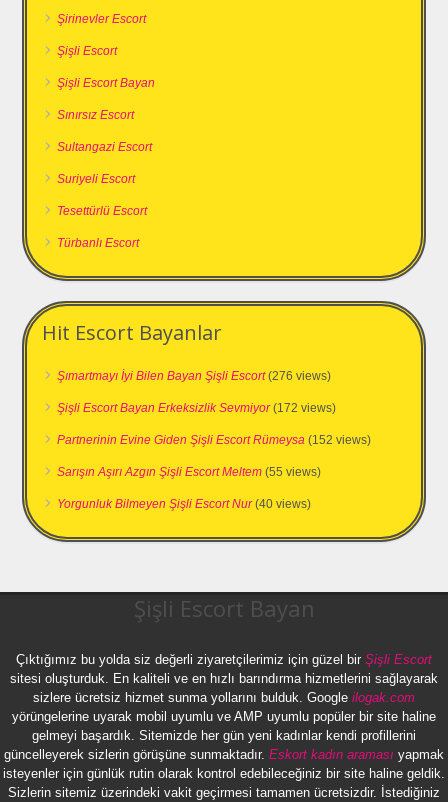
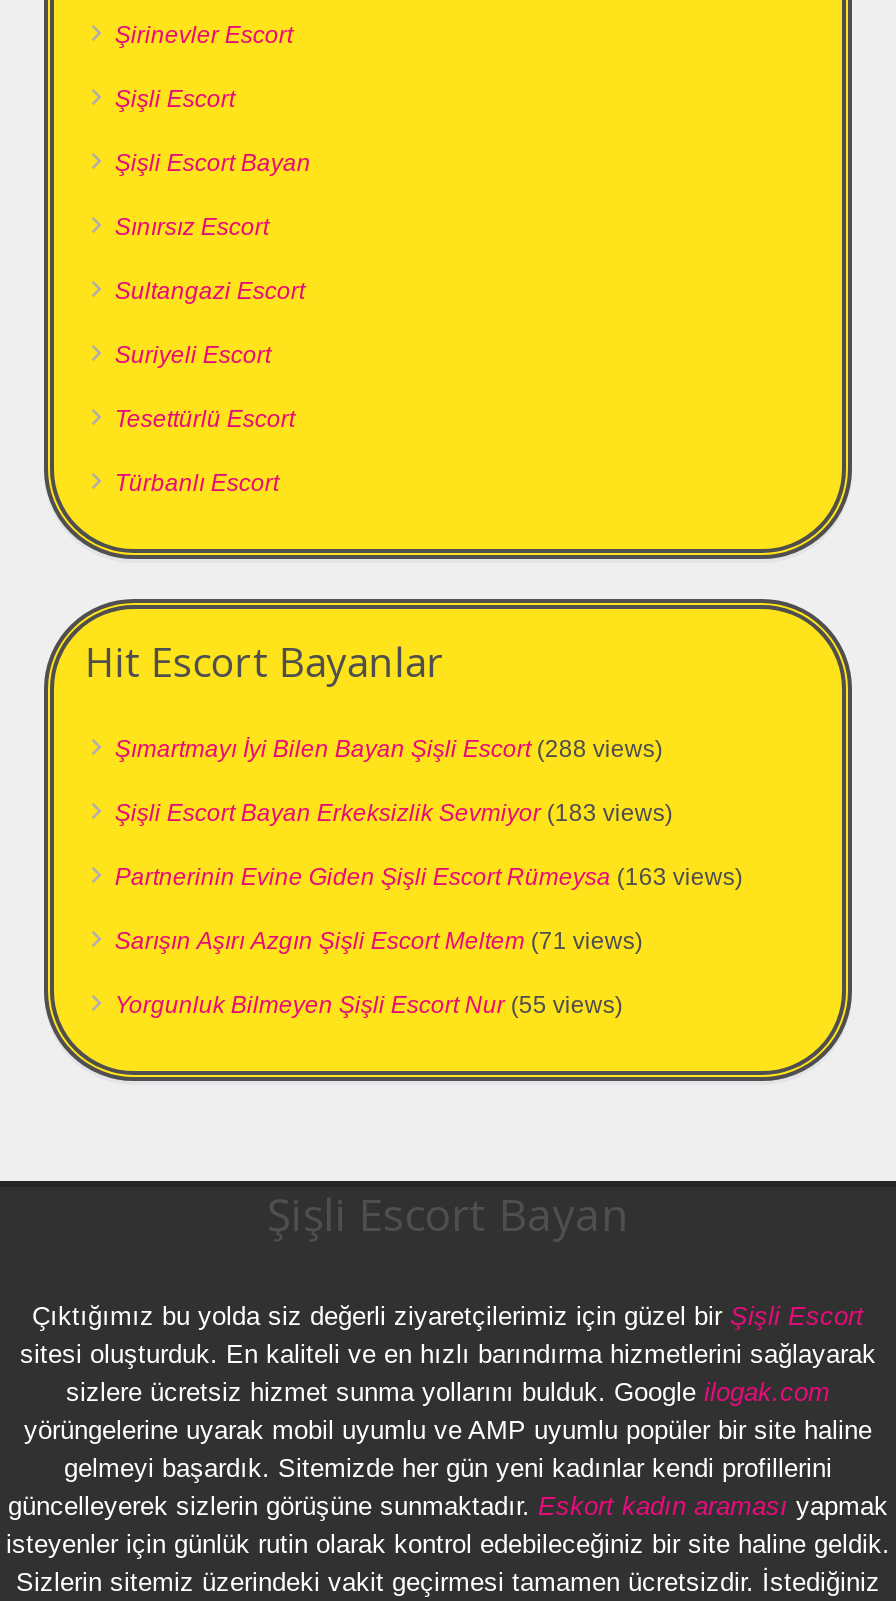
[57,369,331,383] Şımartmayı İyi Bilen Bayan Şişli Escort (276 views) -> [115,735,663,763] Şımartmayı İyi Bilen Bayan Şişli Escort (288 views)
[57,401,336,415] Şişli Escort Bayan Erkeksizlik Sevmiyor (172 views) -> [115,799,673,827] Şişli Escort Bayan Erkeksizlik Sevmiyor (183 views)
[57,433,371,447] Partnerinin Evine Giden Şişli Escort Rümeysa (152 views) -> [115,863,743,891] Partnerinin Evine Giden Şişli Escort Rümeysa (163 views)
[57,465,321,479] Sarışın Aşırı Azgın Şişli Escort Meltem (55 views) -> [115,927,643,955] Sarışın Aşırı Azgın Şişli Escort Meltem (71 views)
[57,497,311,511] Yorgunluk Bilmeyen Şişli Escort Nur (40 views) -> [115,991,623,1019] Yorgunluk Bilmeyen Şişli Escort Nur (55 views)

